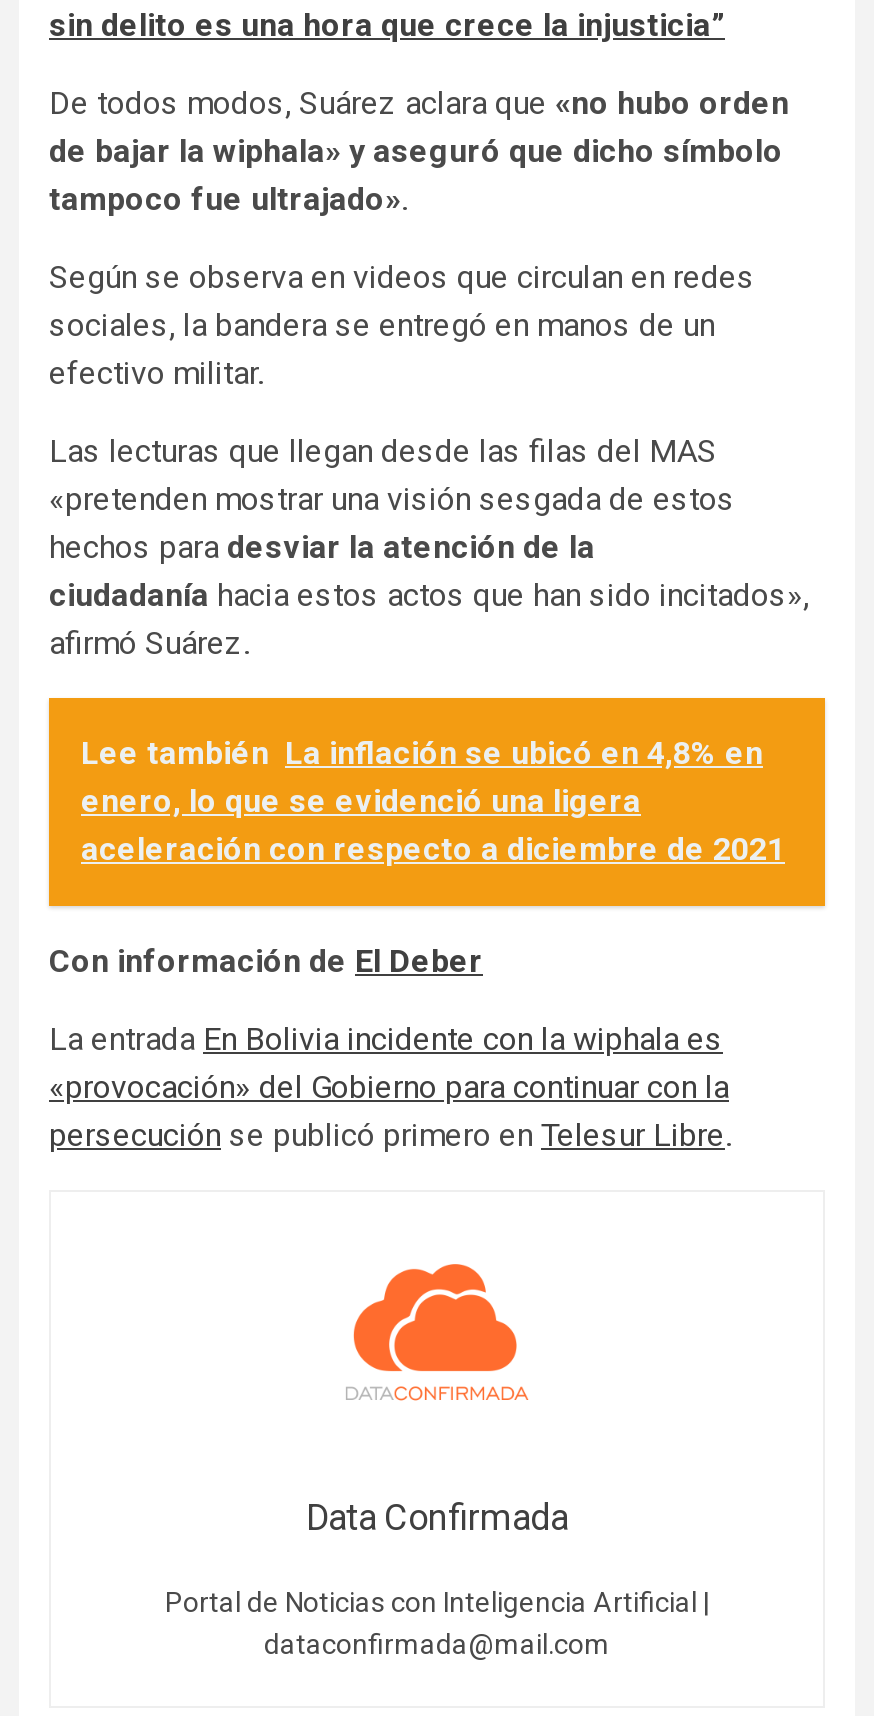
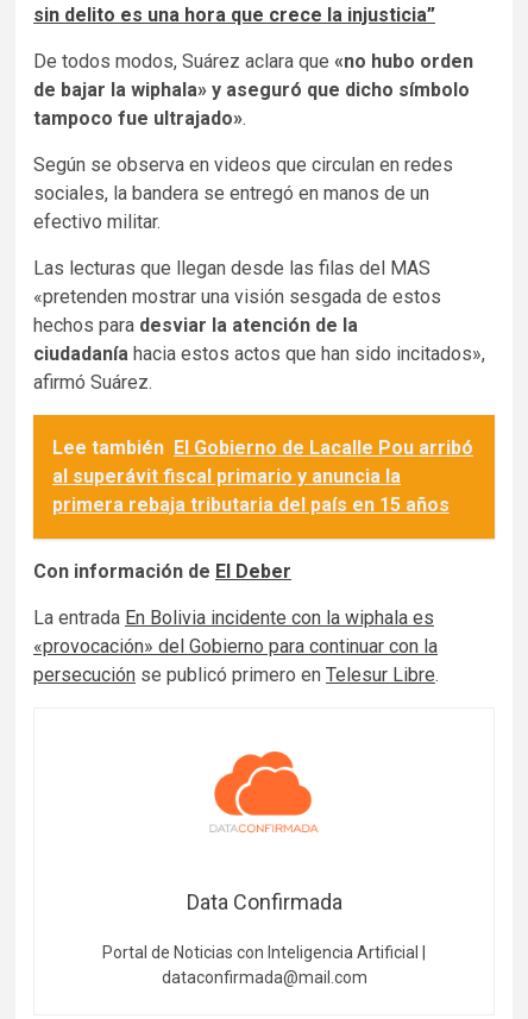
[81,733,785,867] Lee también La inflación se ubicó en 4,8% en | enero, lo que se evidenció una ligera | aceleración con respecto a diciembre de 2021 -> [52,436,473,516] Lee también El Gobierno de Lacalle Pou arribó | al superávit fiscal primario y anuncia la | primera rebaja tributaria del país en 15 años

